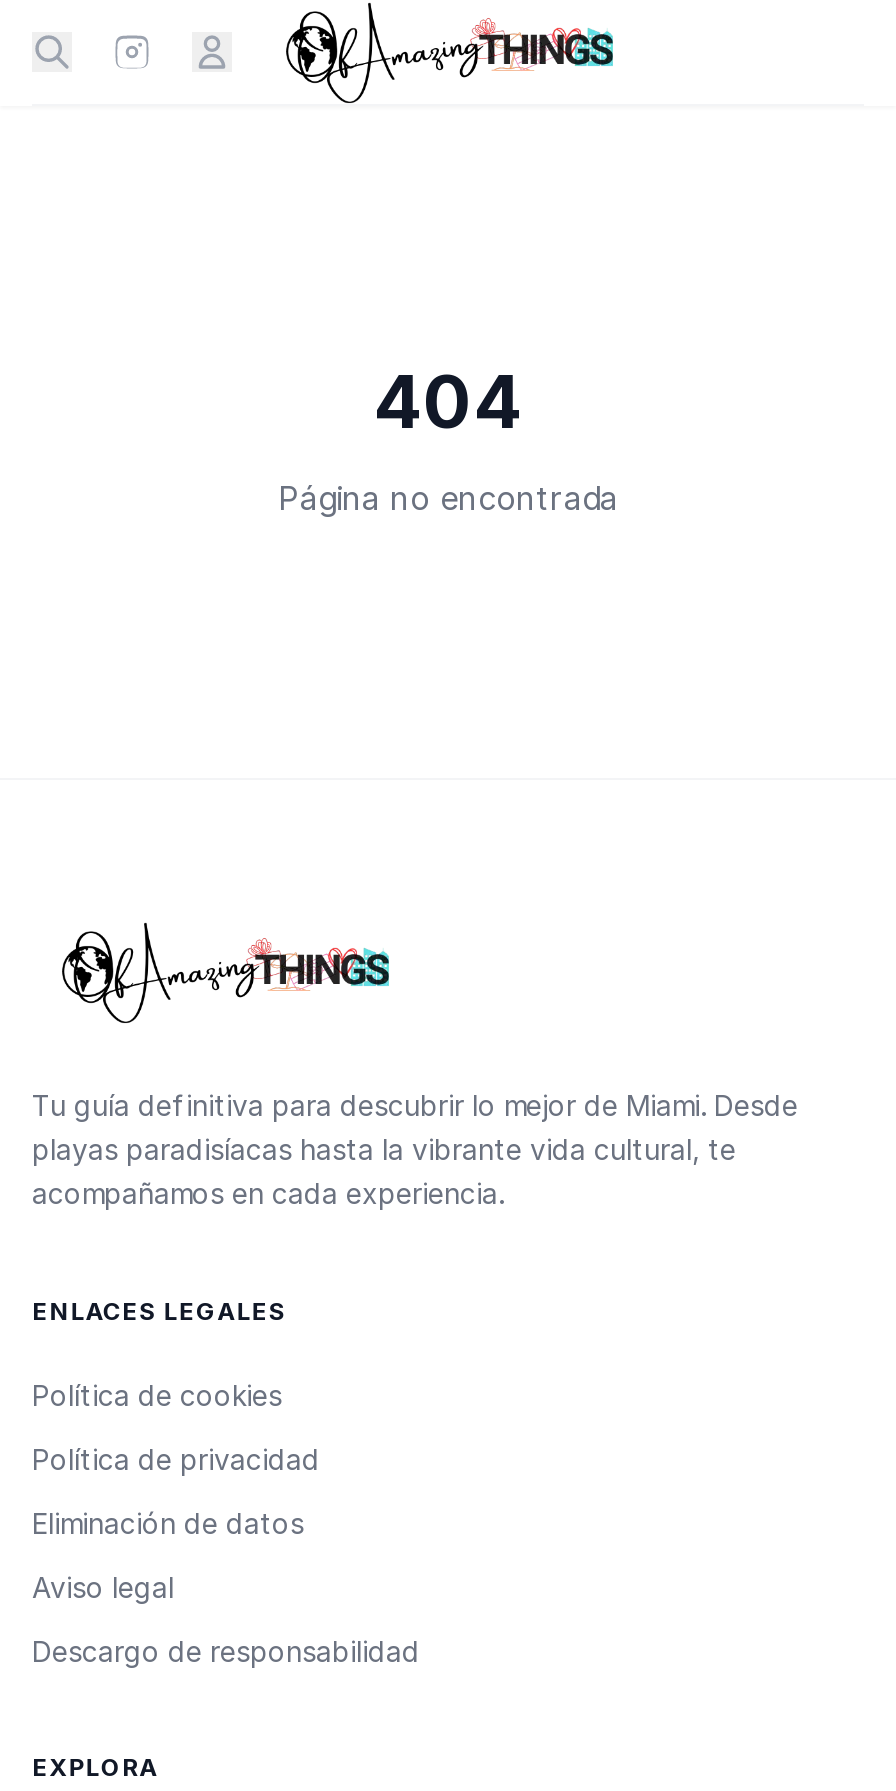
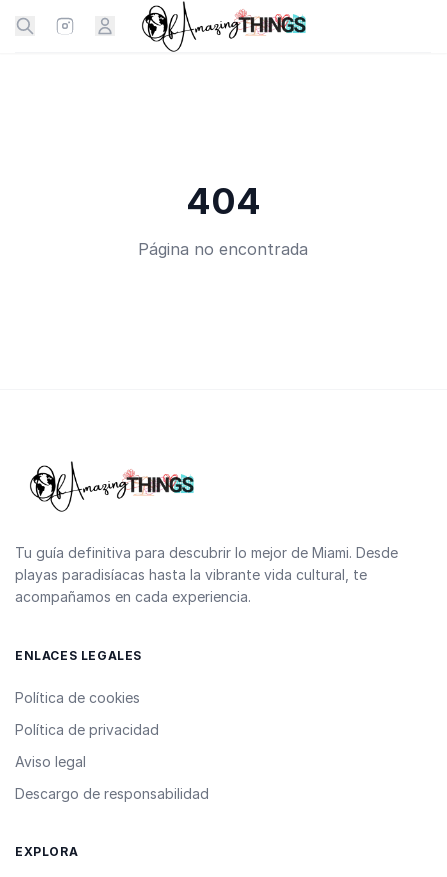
[32,1506,304,1540] Eliminación de datos -> none

